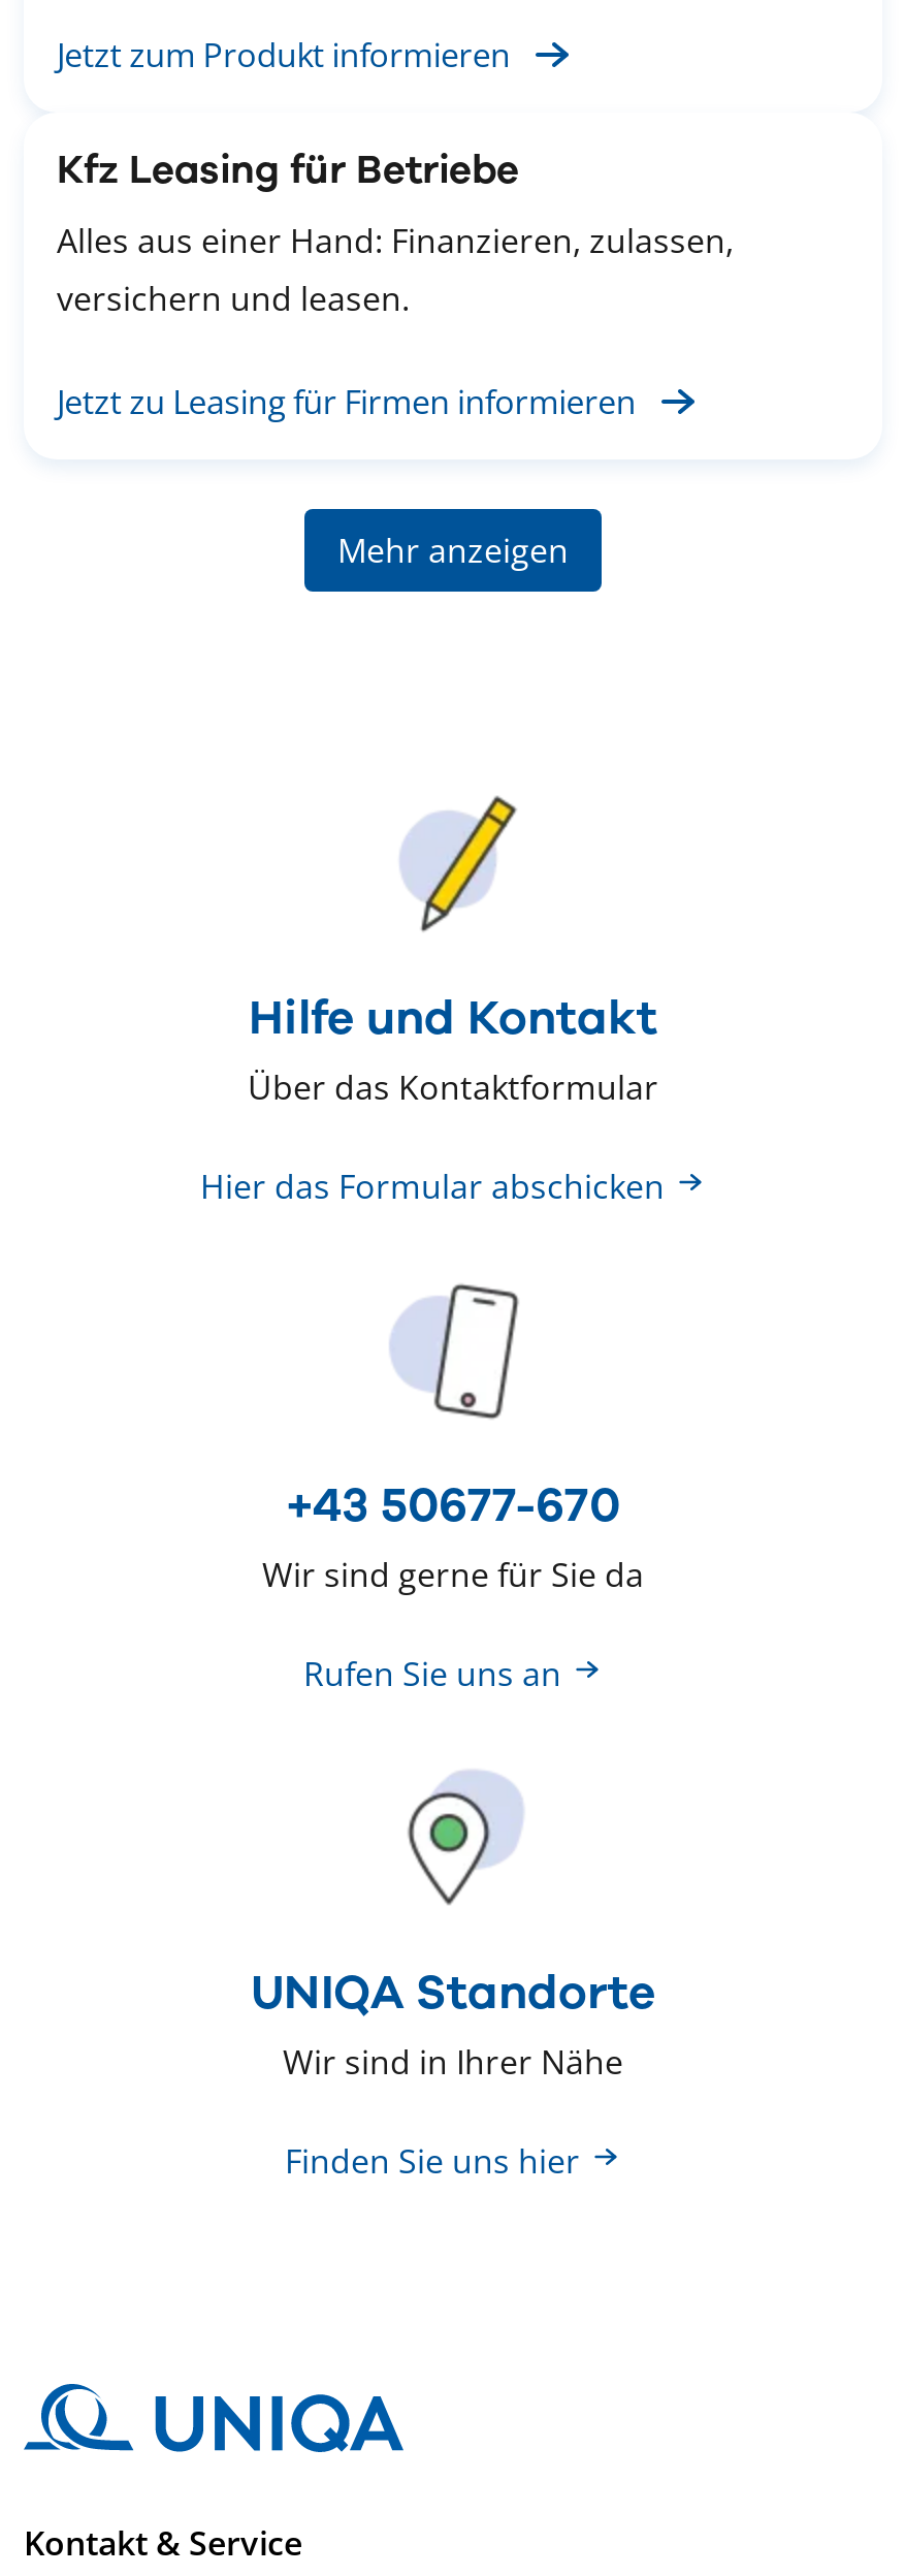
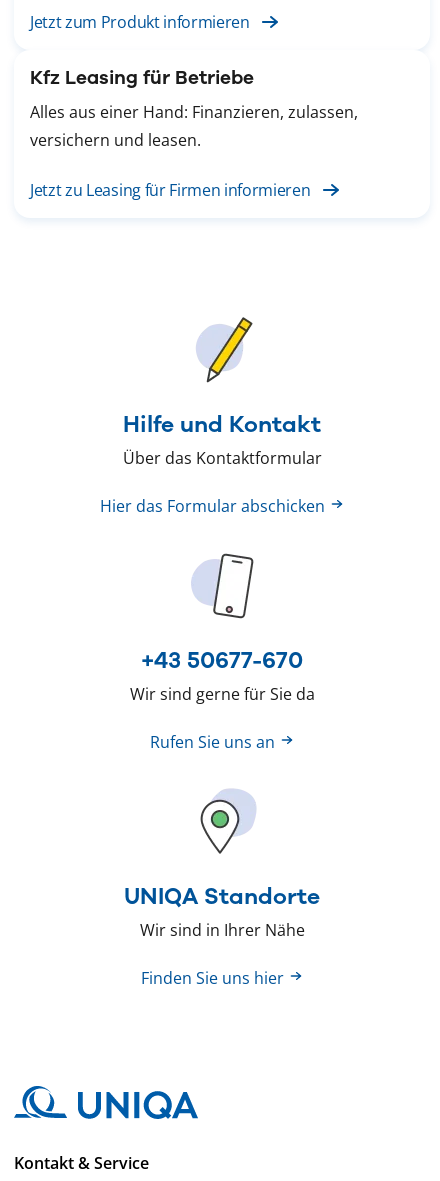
[337,527,569,573] Mehr anzeigen -> none

